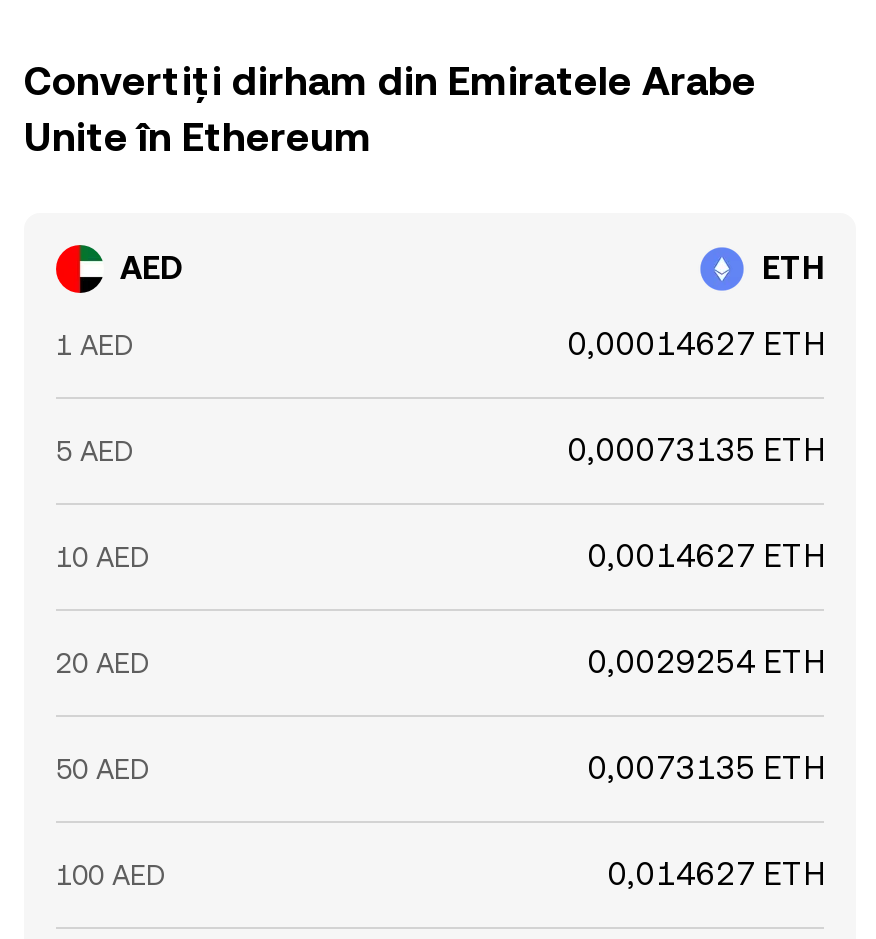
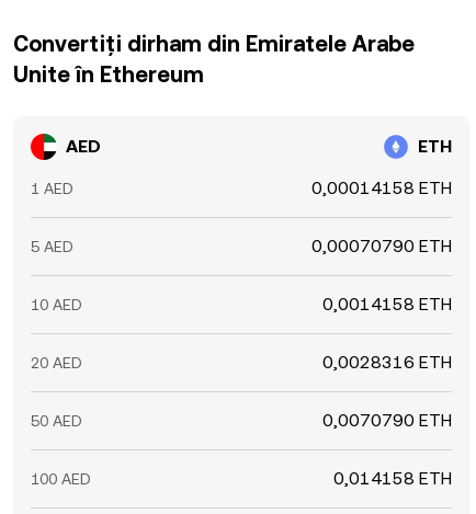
[568,325,824,363] 0,00014627 ETH -> [311,178,452,198] 0,00014158 ETH
[568,431,824,469] 0,00073135 ETH -> [311,236,452,256] 0,00070790 ETH
[588,537,824,575] 0,0014627 ETH -> [322,294,452,315] 0,0014158 ETH
[588,643,824,681] 0,0029254 ETH -> [322,352,452,373] 0,0028316 ETH
[588,749,824,787] 0,0073135 ETH -> [322,410,452,431] 0,0070790 ETH
[608,855,824,893] 0,014627 ETH -> [333,468,452,489] 0,014158 ETH

